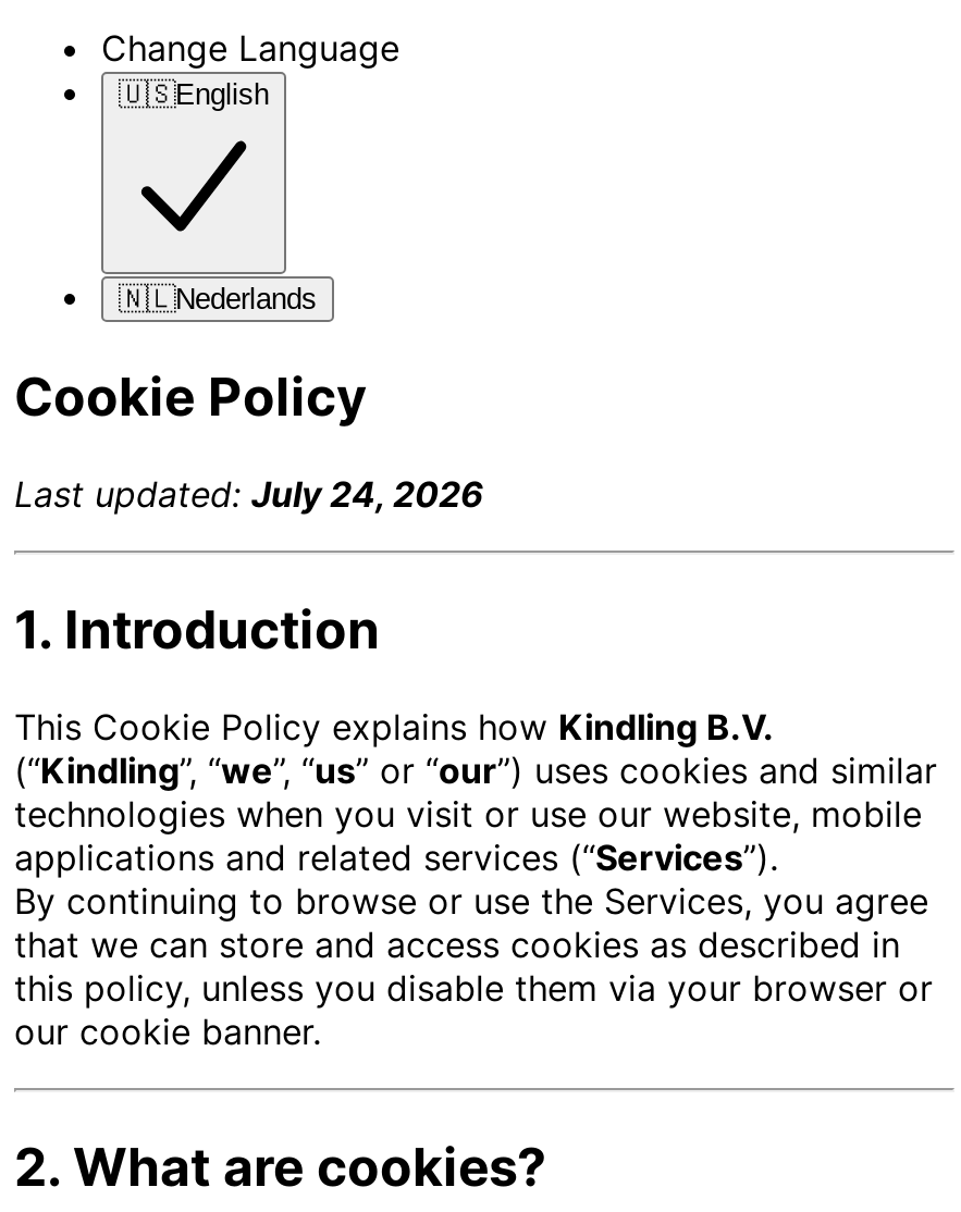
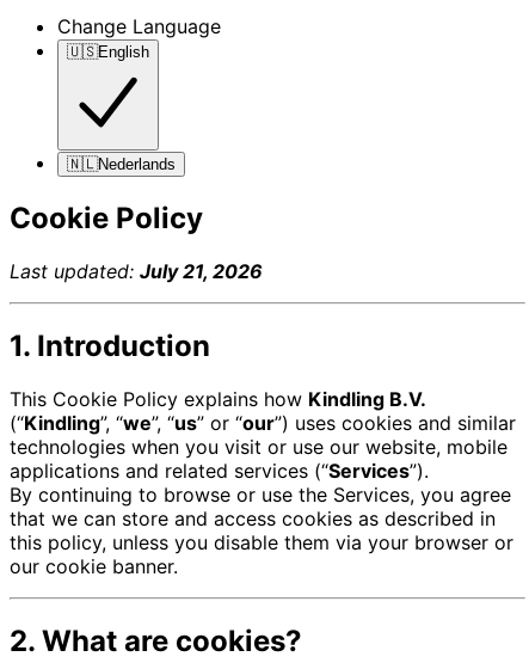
[14,472,484,515] Last updated: July 24, 2026 -> [10,259,263,283] Last updated: July 21, 2026

